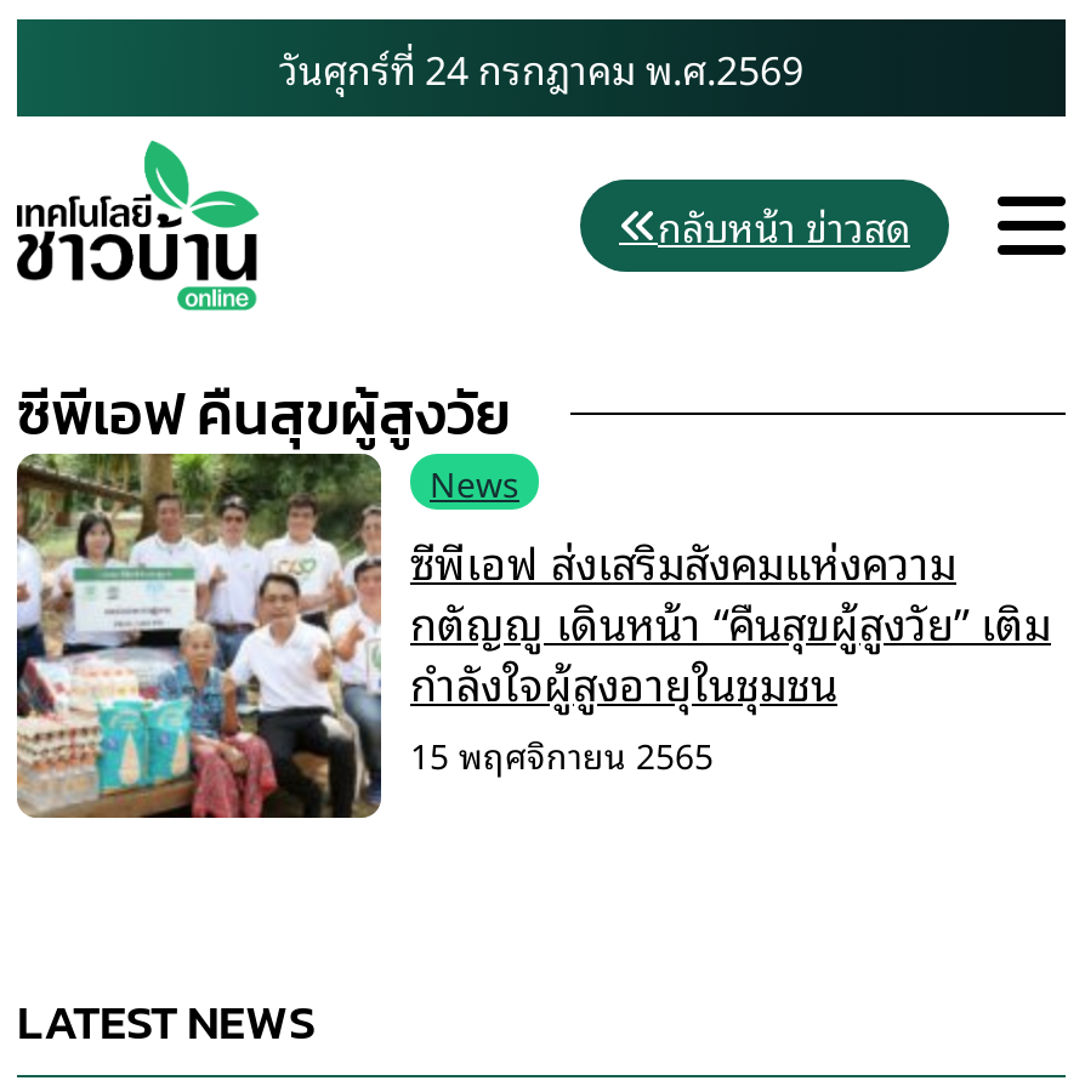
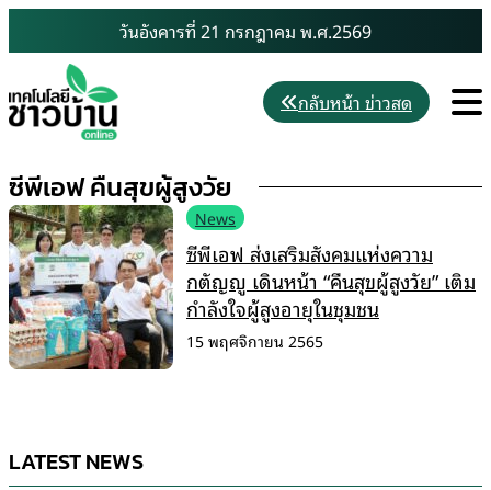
[279,36,803,99] วันศุกร์ที่ 24 กรกฎาคม พ.ศ.2569 -> [119,16,372,45] วันอังคารที่ 21 กรกฎาคม พ.ศ.2569

